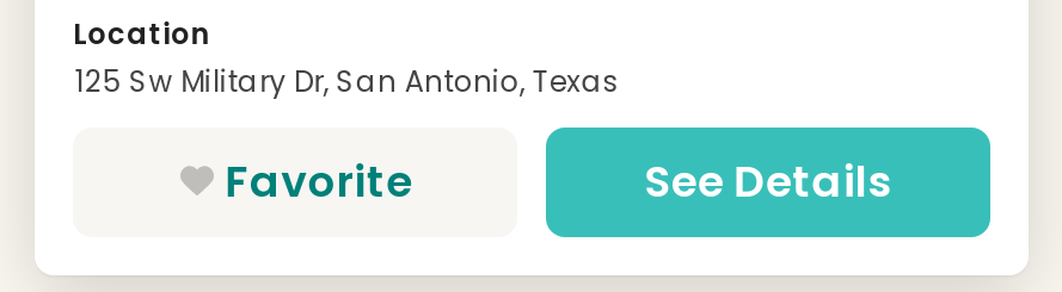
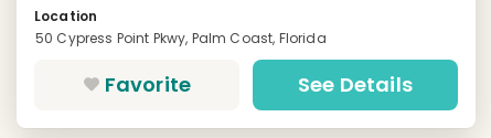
[75,61,620,102] 125 Sw Military Dr, San Antonio, Texas -> [35,29,326,48] 50 Cypress Point Pkwy, Palm Coast, Florida

